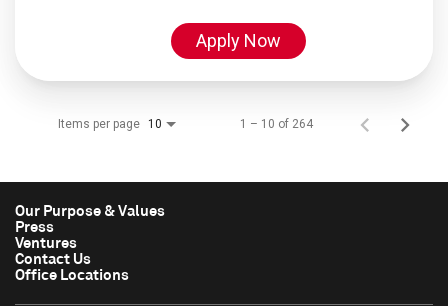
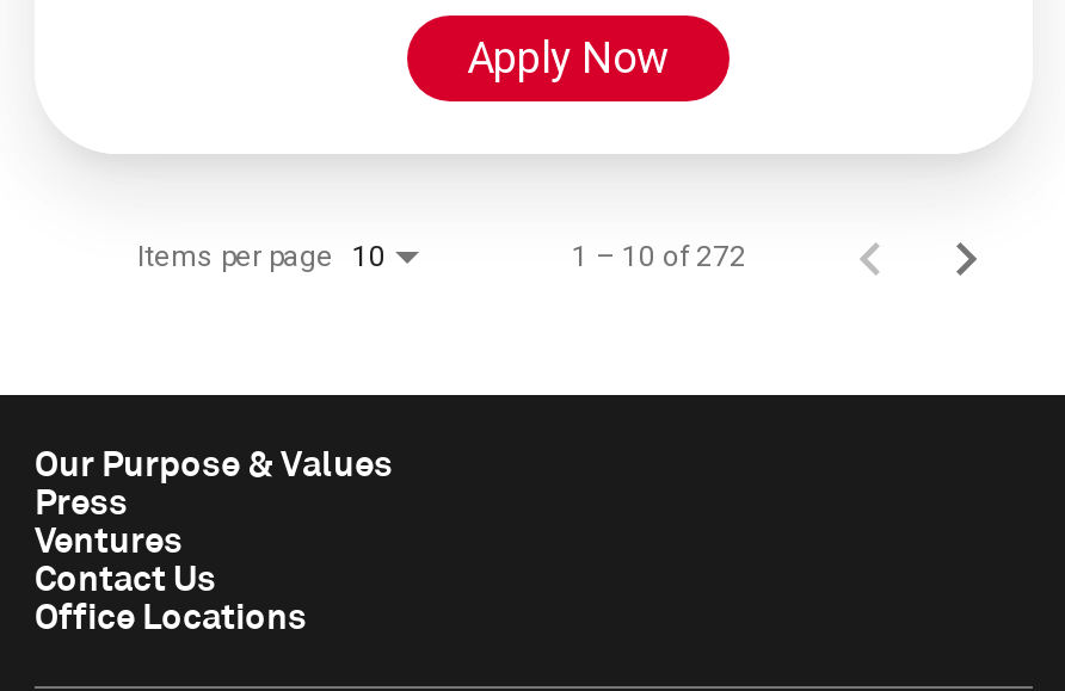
[240,117,313,131] 1 – 10 of 264 -> [572,239,746,273] 1 – 10 of 272

